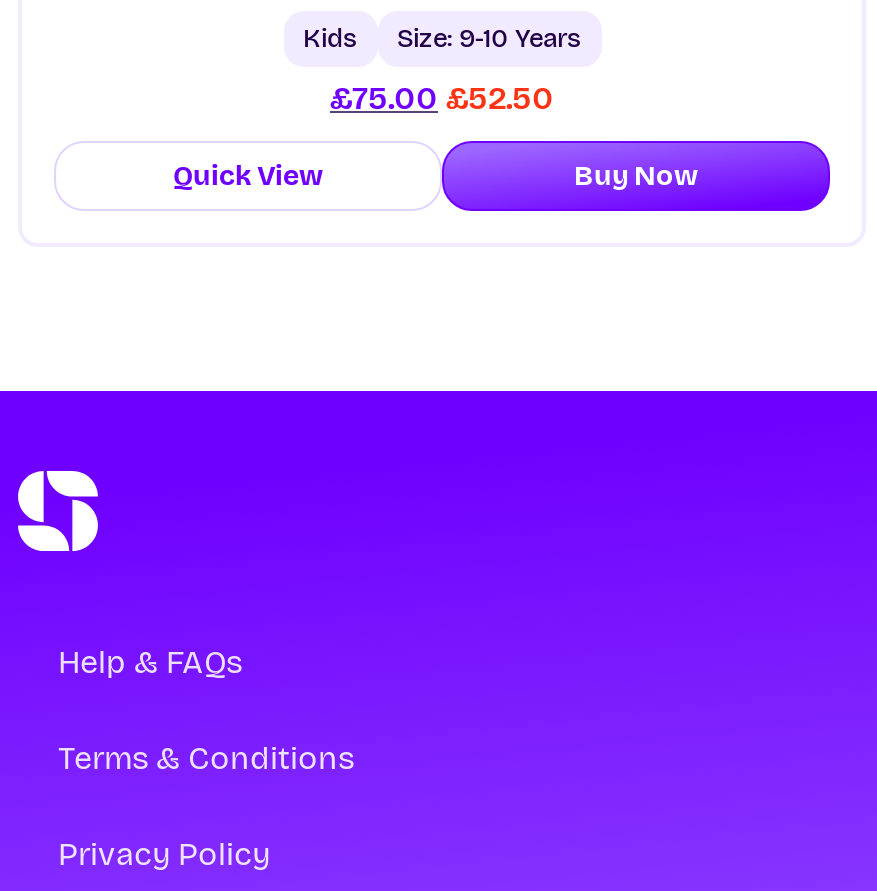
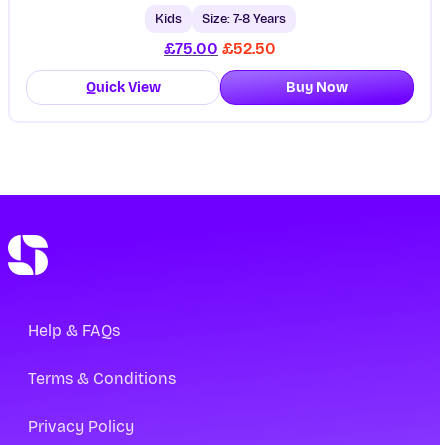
[303,23,581,55] Kids Size: 9-10 Years -> [154,11,285,27] Kids Size: 7-8 Years

